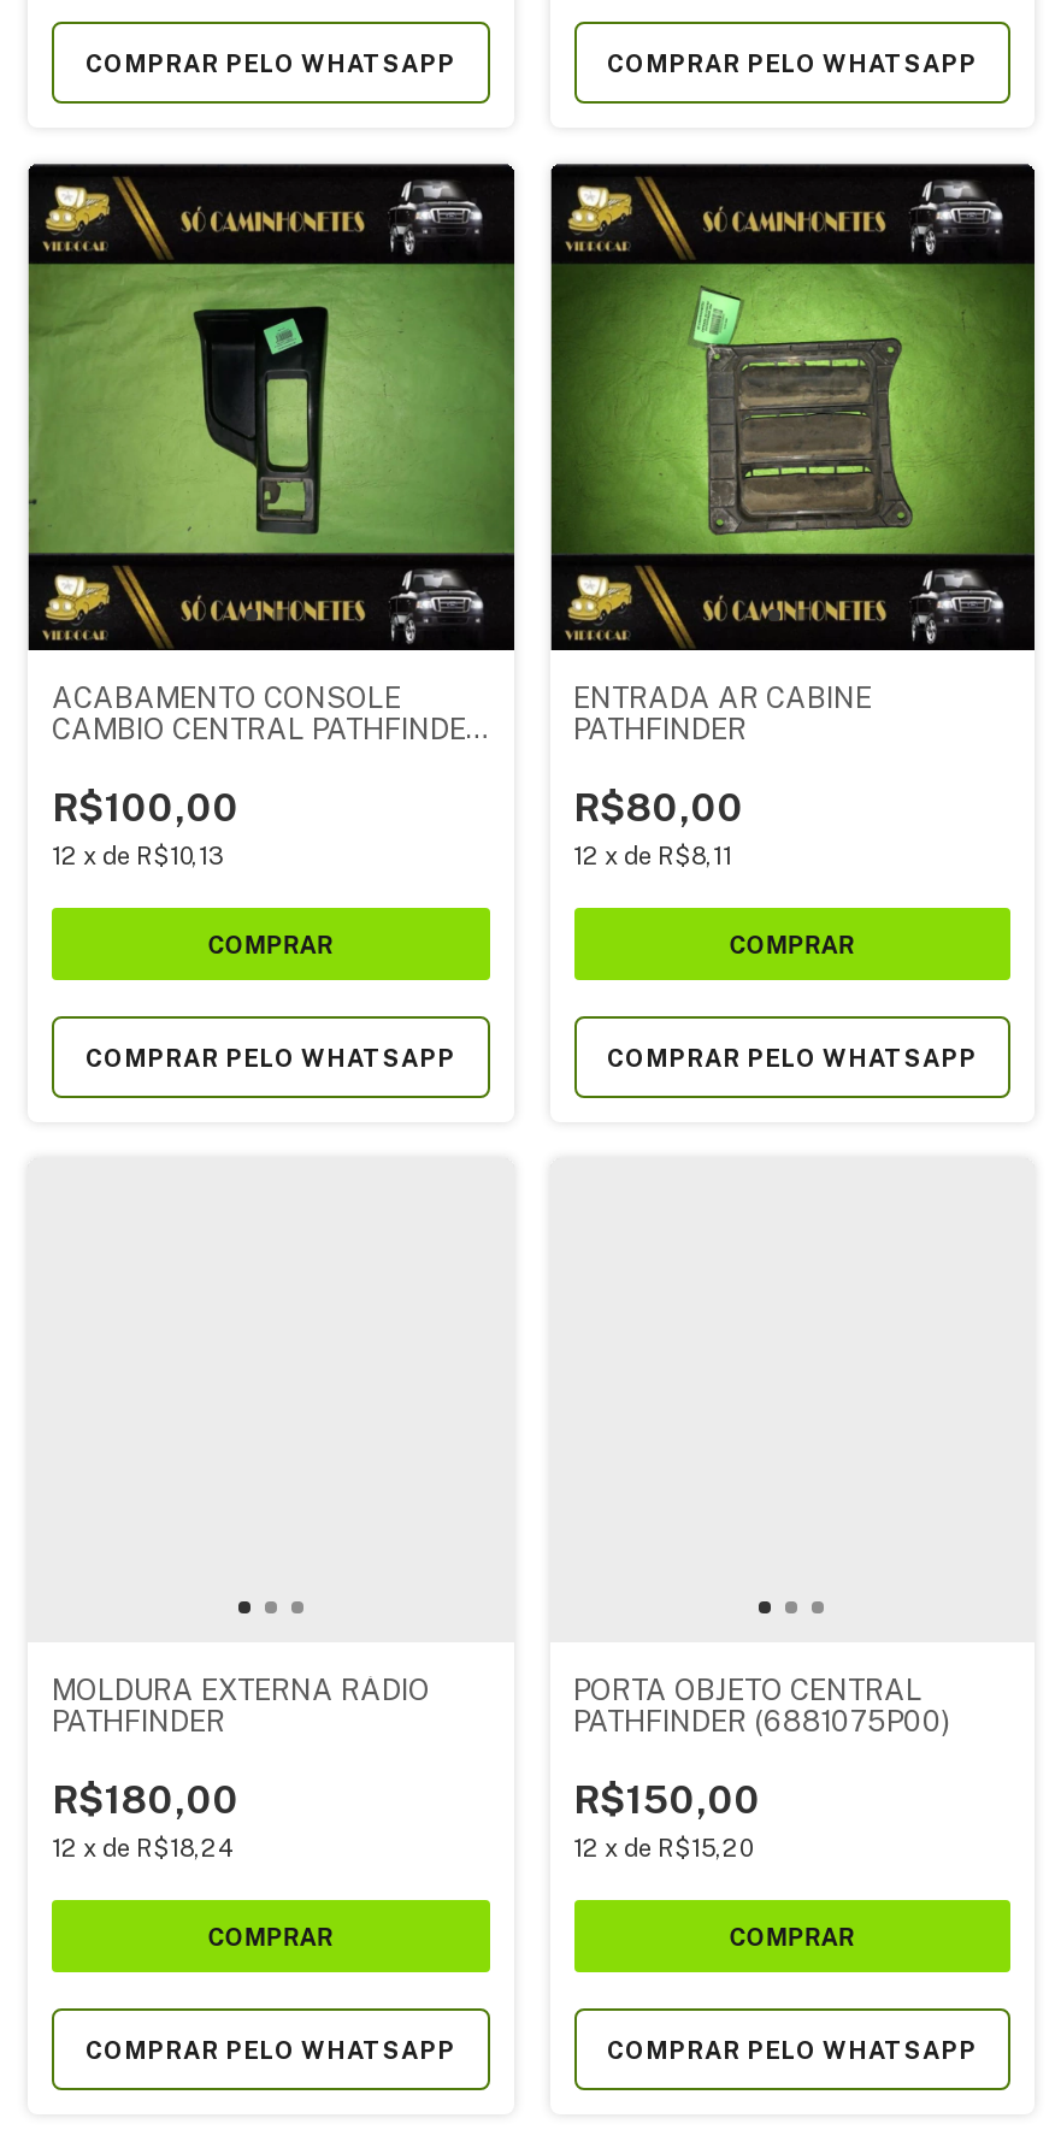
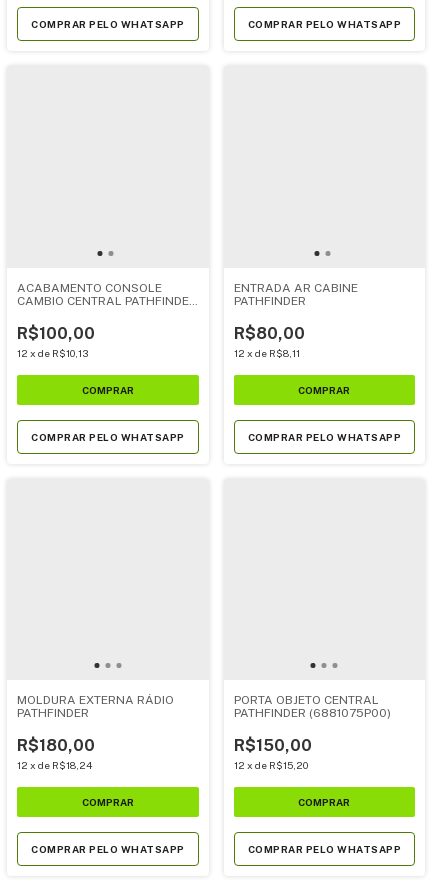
[25,161,517,653] [image] -> none
[548,161,1037,653] [image] -> none

